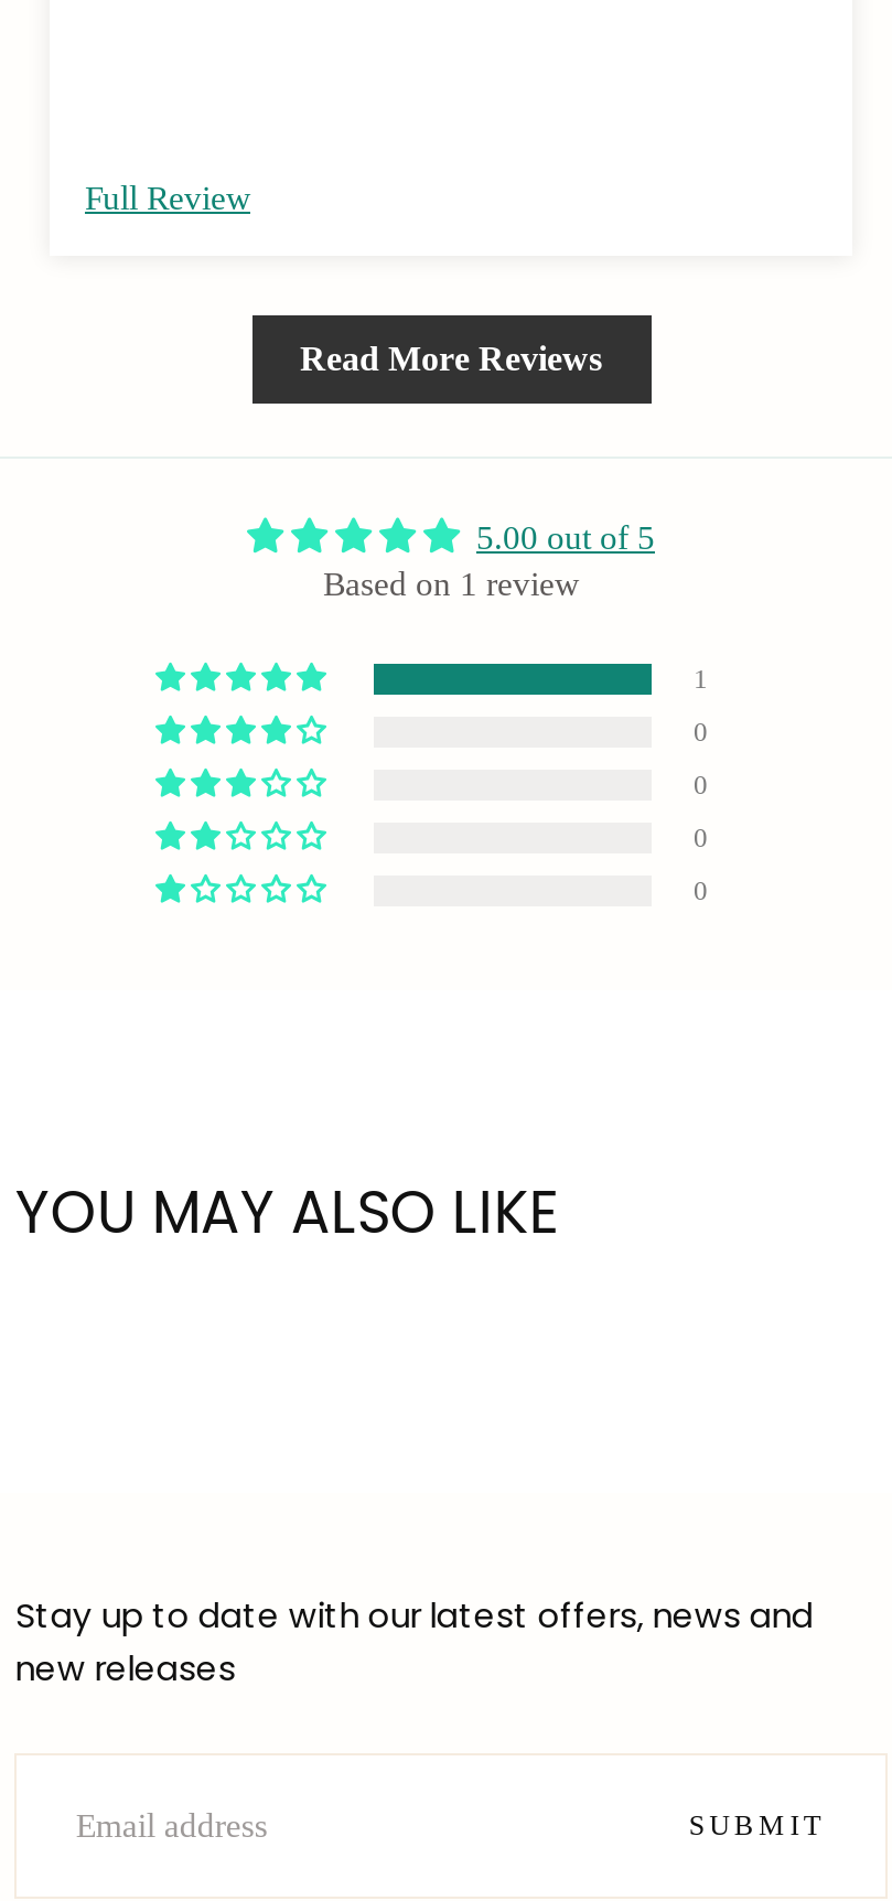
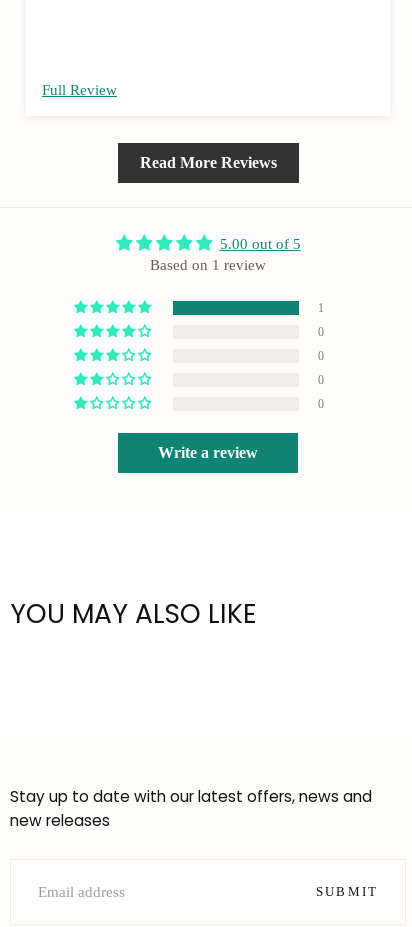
none -> [158,444,258,461] Write a review

